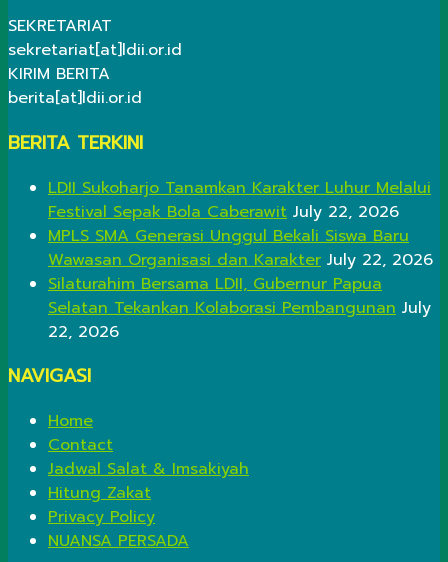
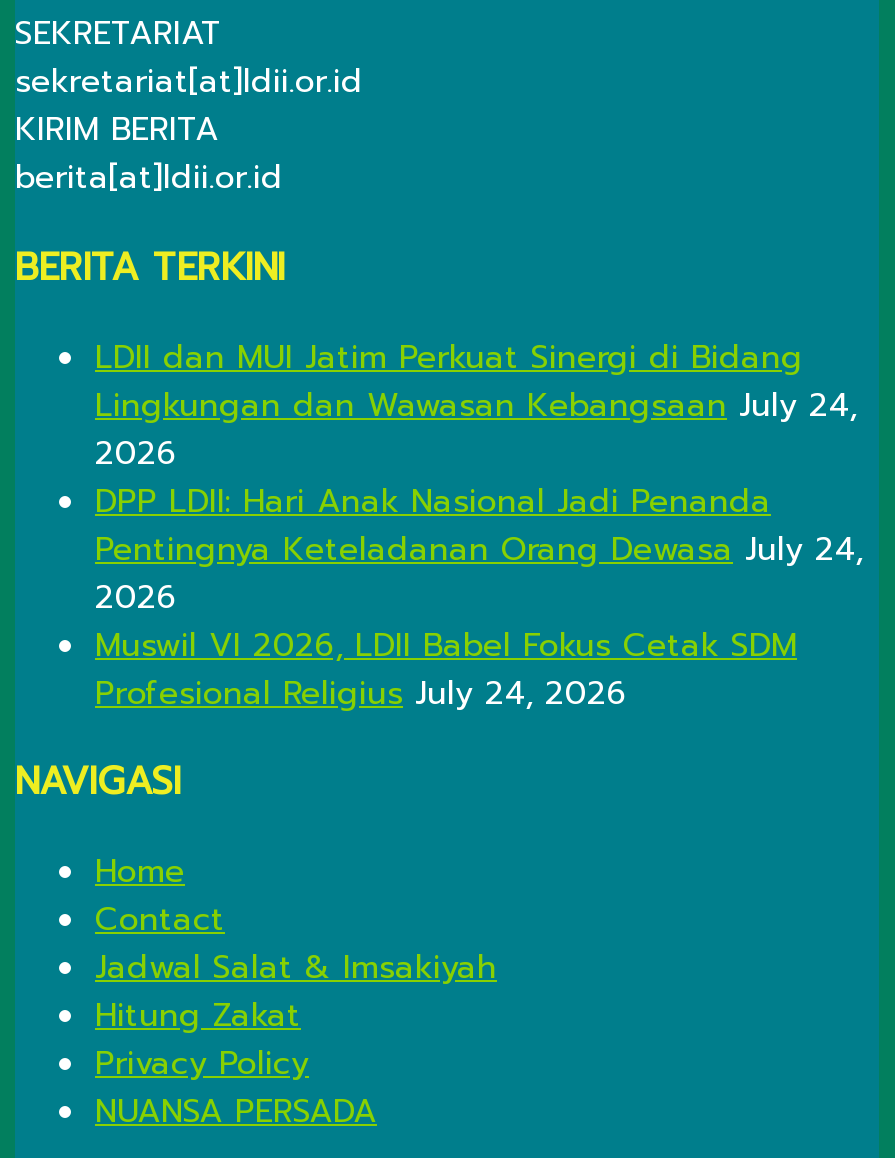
[48,175,433,343] LDII Sukoharjo Tanamkan Karakter Luhur Melalui | Festival Sepak Bola Caberawit July 22, 2026 | MPLS SMA Generasi Unggul Bekali Siswa Baru | Wawasan Organisasi dan Karakter July 22, 2026 | Silaturahim Bersama LDII, Gubernur Papua | Selatan Tekankan Kolaborasi Pembangunan July | 22, 2026 -> [95,333,863,717] LDII dan MUI Jatim Perkuat Sinergi di Bidang | Lingkungan dan Wawasan Kebangsaan July 24, | 2026 | DPP LDII: Hari Anak Nasional Jadi Penanda | Pentingnya Keteladanan Orang Dewasa July 24, | 2026 | Muswil VI 2026, LDII Babel Fokus Cetak SDM | Profesional Religius July 24, 2026

